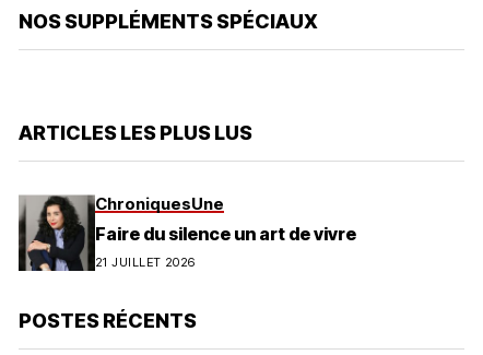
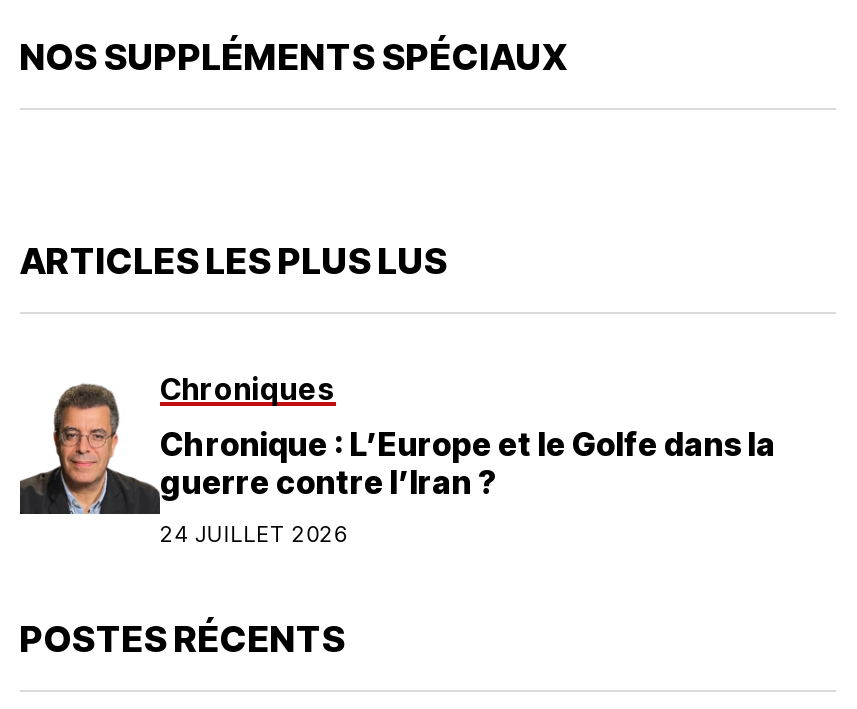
[17,194,356,271] [image] | ChroniquesUne | Faire du silence un art de vivre | 21 JUILLET 2026 -> [20,371,776,549] [image] | Chroniques | Chronique : L’Europe et le Golfe dans la | guerre contre l’Iran ? | 24 JUILLET 2026

